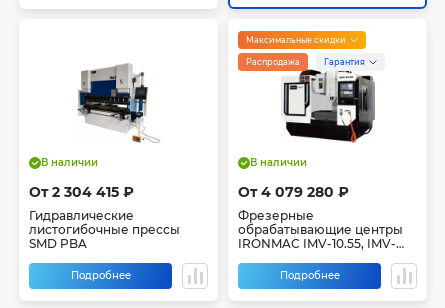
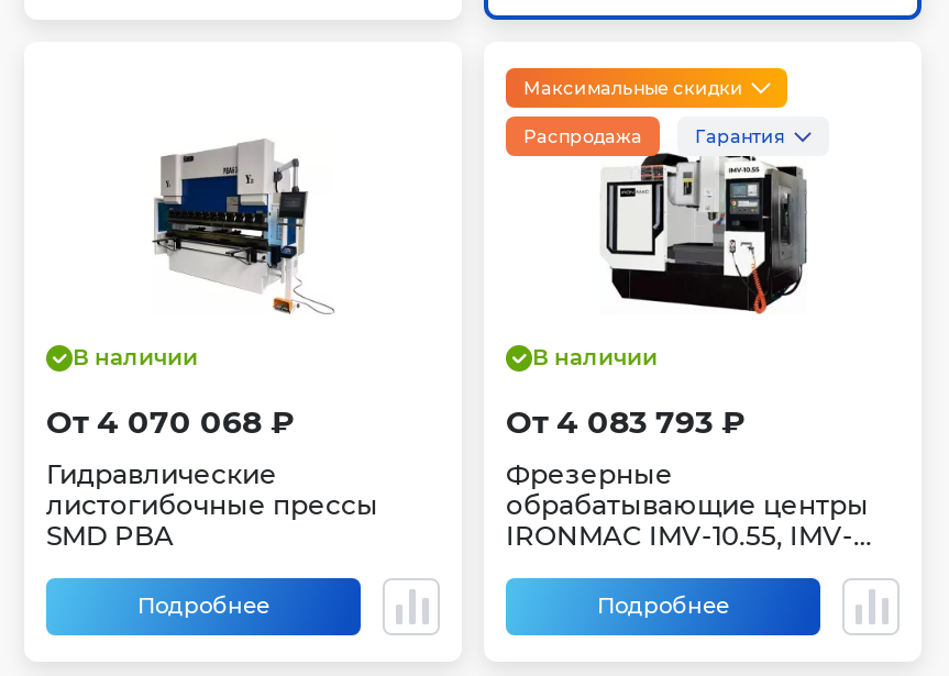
[29,183,134,201] От 2 304 415 ₽ -> [46,402,295,442] От 4 070 068 ₽
[238,183,349,201] От 4 079 280 ₽ -> [506,402,746,442] От 4 083 793 ₽

